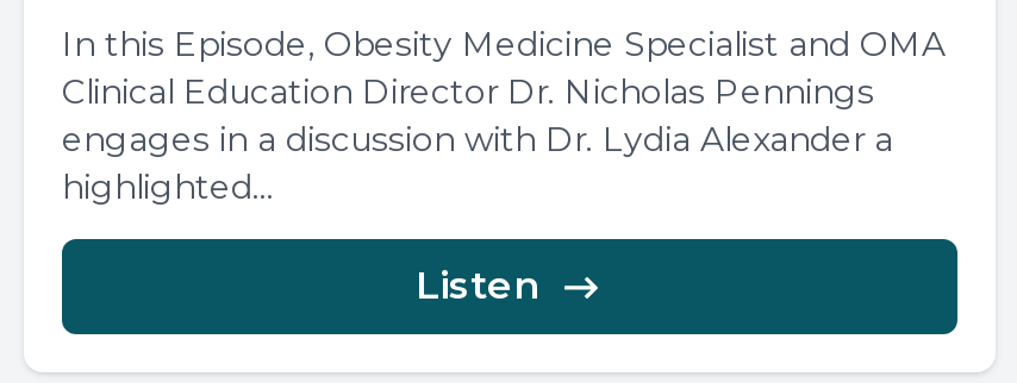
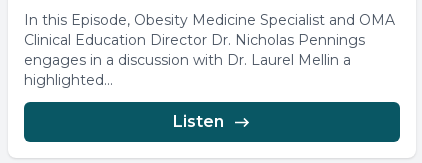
[62,118,893,161] engages in a discussion with Dr. Lydia Alexander a -> [24,51,351,69] engages in a discussion with Dr. Laurel Mellin a

